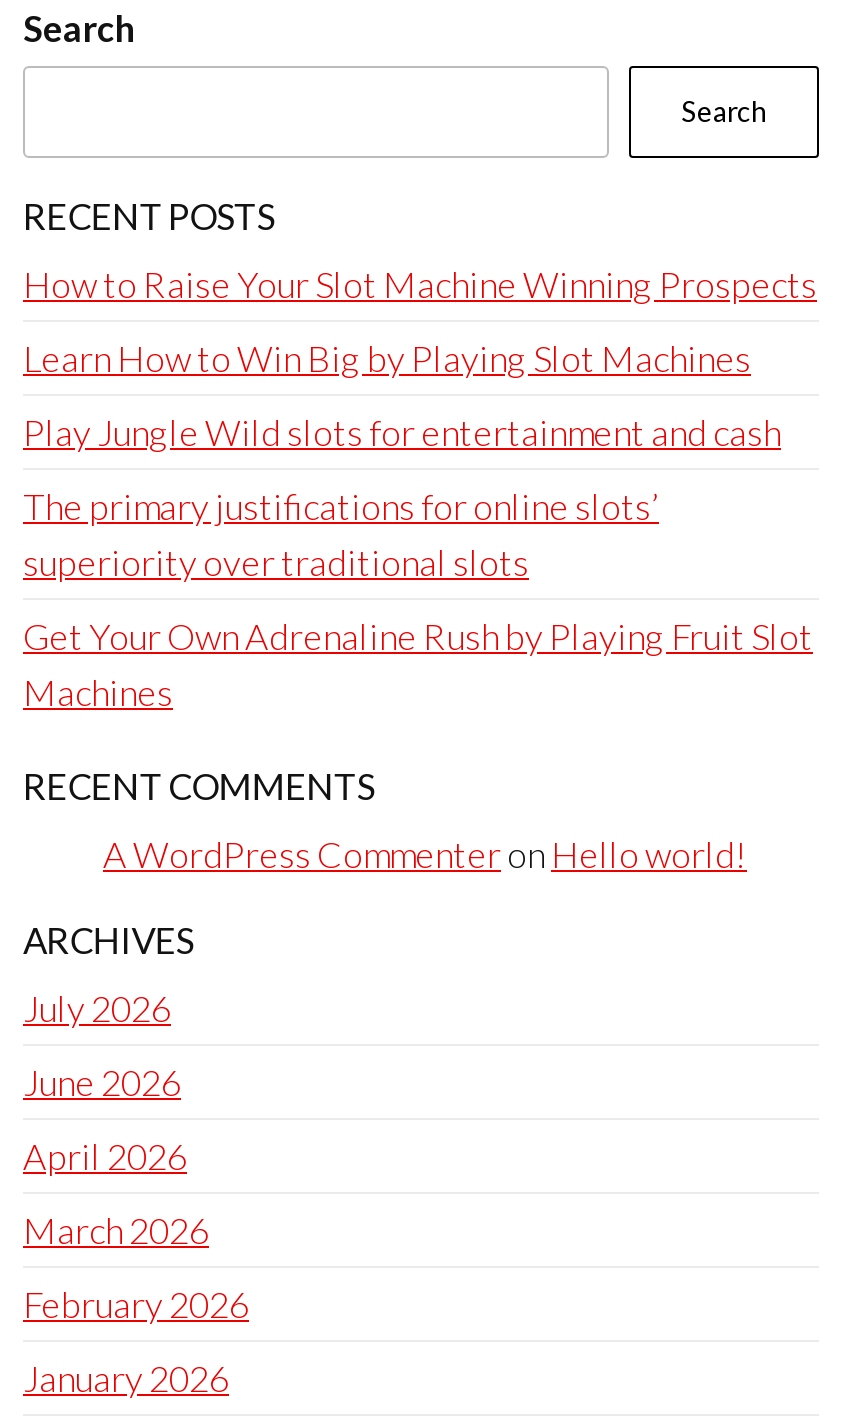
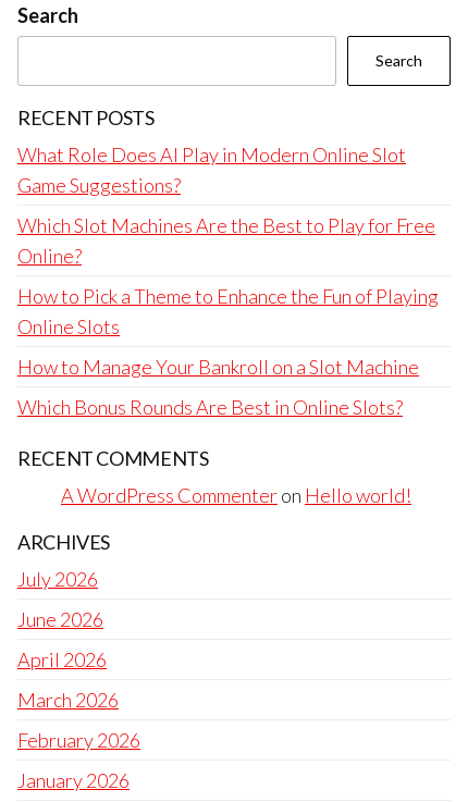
[23,262,817,306] How to Raise Your Slot Machine Winning Prospects -> [17,143,406,197] What Role Does AI Play in Modern Online Slot | Game Suggestions?
[23,336,751,380] Learn How to Win Big by Playing Slot Machines -> [17,213,435,268] Which Slot Machines Are the Best to Play for Free | Online?
[23,410,781,454] Play Jungle Wild slots for entertainment and cash -> [17,284,439,338] How to Pick a Theme to Enhance the Fun of Playing | Online Slots
[23,484,659,584] The primary justifications for online slots’ | superiority over traditional slots -> [17,355,419,379] How to Manage Your Bankroll on a Slot Machine
[23,614,813,714] Get Your Own Adrenaline Rush by Playing Fruit Slot | Machines -> [17,395,403,419] Which Bonus Rounds Are Best in Online Slots?

